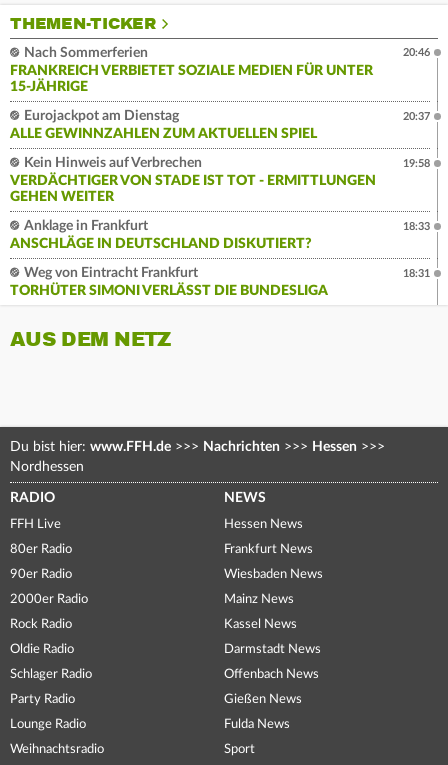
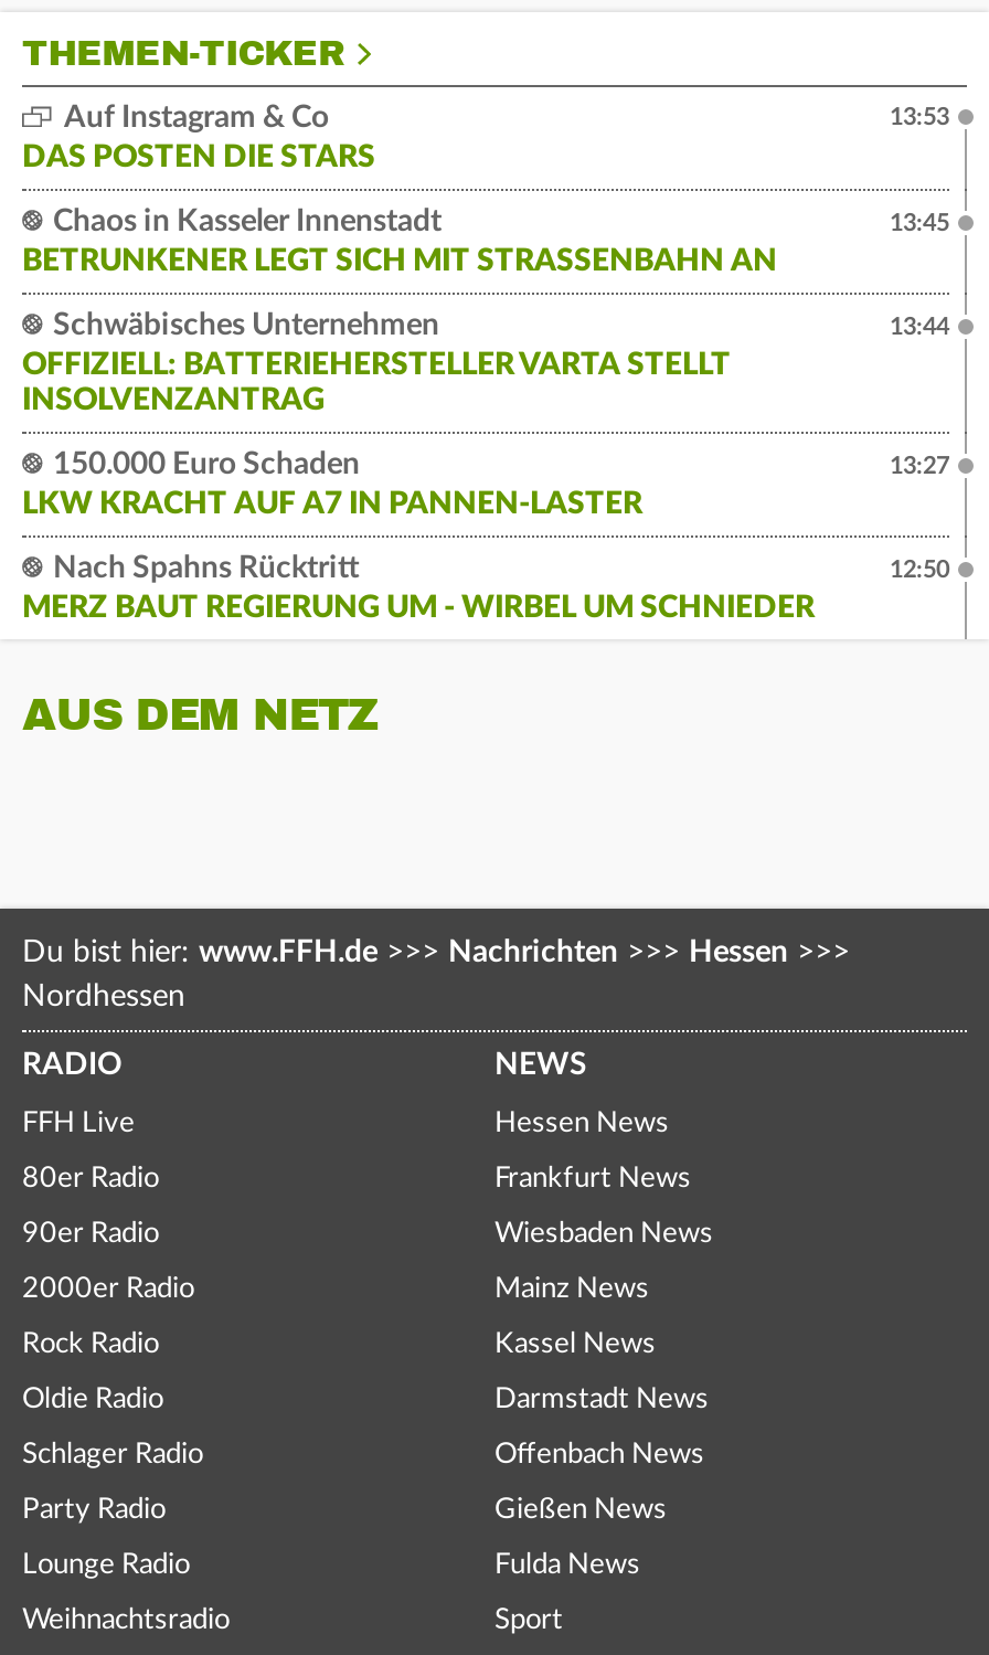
[10,46,373,94] Nach Sommerferien | FRANKREICH VERBIETET SOZIALE MEDIEN FÜR UNTER | 15-JÄHRIGE -> [22,103,375,174] Auf Instagram & Co | DAS POSTEN DIE STARS
[403,47,430,58] 20:46 -> [890,105,949,130] 13:53
[10,109,317,141] Eurojackpot am Dienstag | ALLE GEWINNZAHLEN ZUM AKTUELLEN SPIEL -> [22,207,753,278] Chaos in Kasseler Innenstadt | BETRUNKENER LEGT SICH MIT STRASSENBAHN AN
[403,111,430,122] 20:37 -> [890,211,949,236] 13:45
[10,156,376,204] Kein Hinweis auf Verbrechen | VERDÄCHTIGER VON STADE IST TOT - ERMITTLUNGEN | GEHEN WEITER -> [22,311,731,417] Schwäbisches Unternehmen | OFFIZIELL: BATTERIEHERSTELLER VARTA STELLT | INSOLVENZANTRAG
[403,158,430,169] 19:58 -> [890,315,949,339] 13:44
[10,219,312,251] Anklage in Frankfurt | ANSCHLÄGE IN DEUTSCHLAND DISKUTIERT? -> [22,450,642,520] 150.000 Euro Schaden | LKW KRACHT AUF A7 IN PANNEN-LASTER
[403,221,430,232] 18:33 -> [890,454,949,479] 13:27
[10,266,328,298] Weg von Eintracht Frankfurt | TORHÜTER SIMONI VERLÄSST DIE BUNDESLIGA -> [22,554,815,624] Nach Spahns Rücktritt | MERZ BAUT REGIERUNG UM - WIRBEL UM SCHNIEDER
[403,268,430,279] 18:31 -> [890,558,949,582] 12:50

